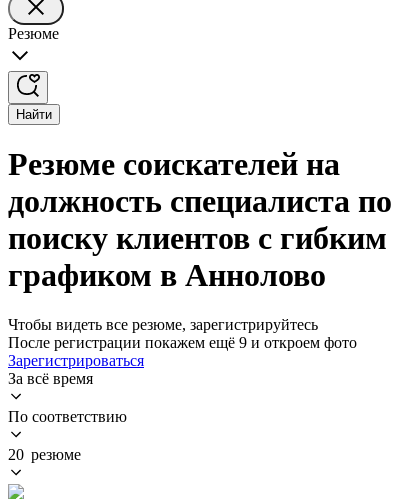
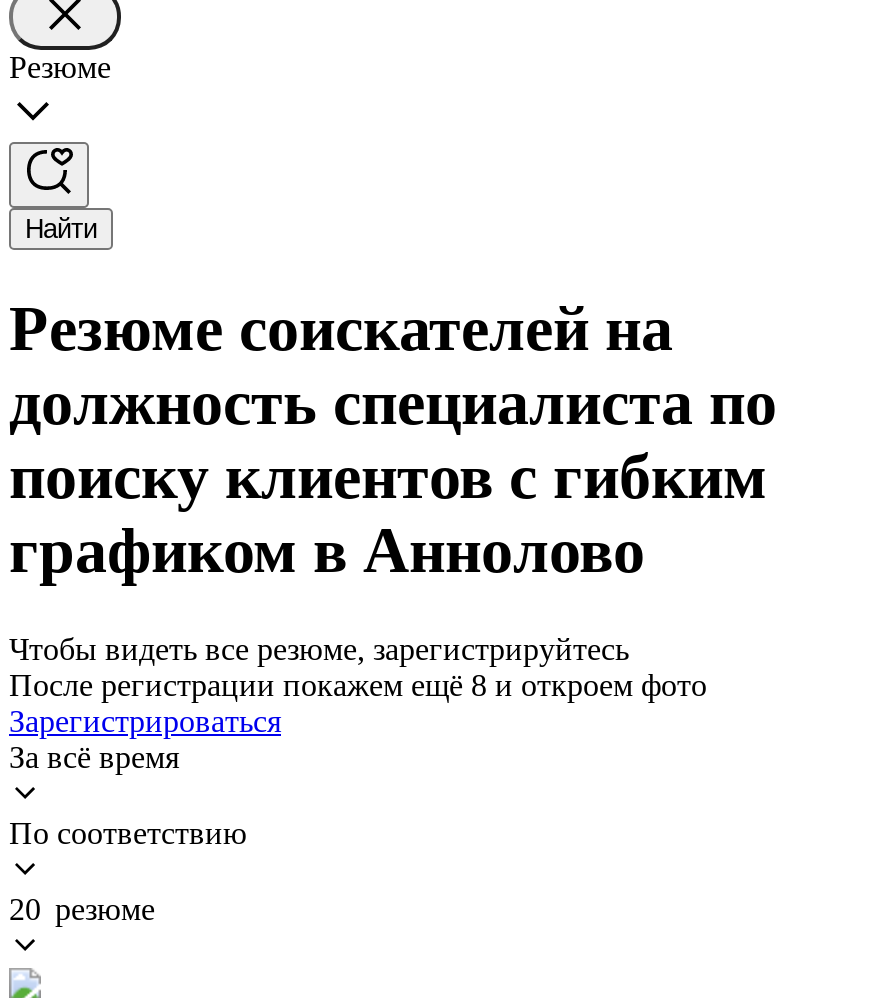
[8,334,357,351] После регистрации покажем ещё 9 и откроем фото -> [9,668,707,702] После регистрации покажем ещё 8 и откроем фото

